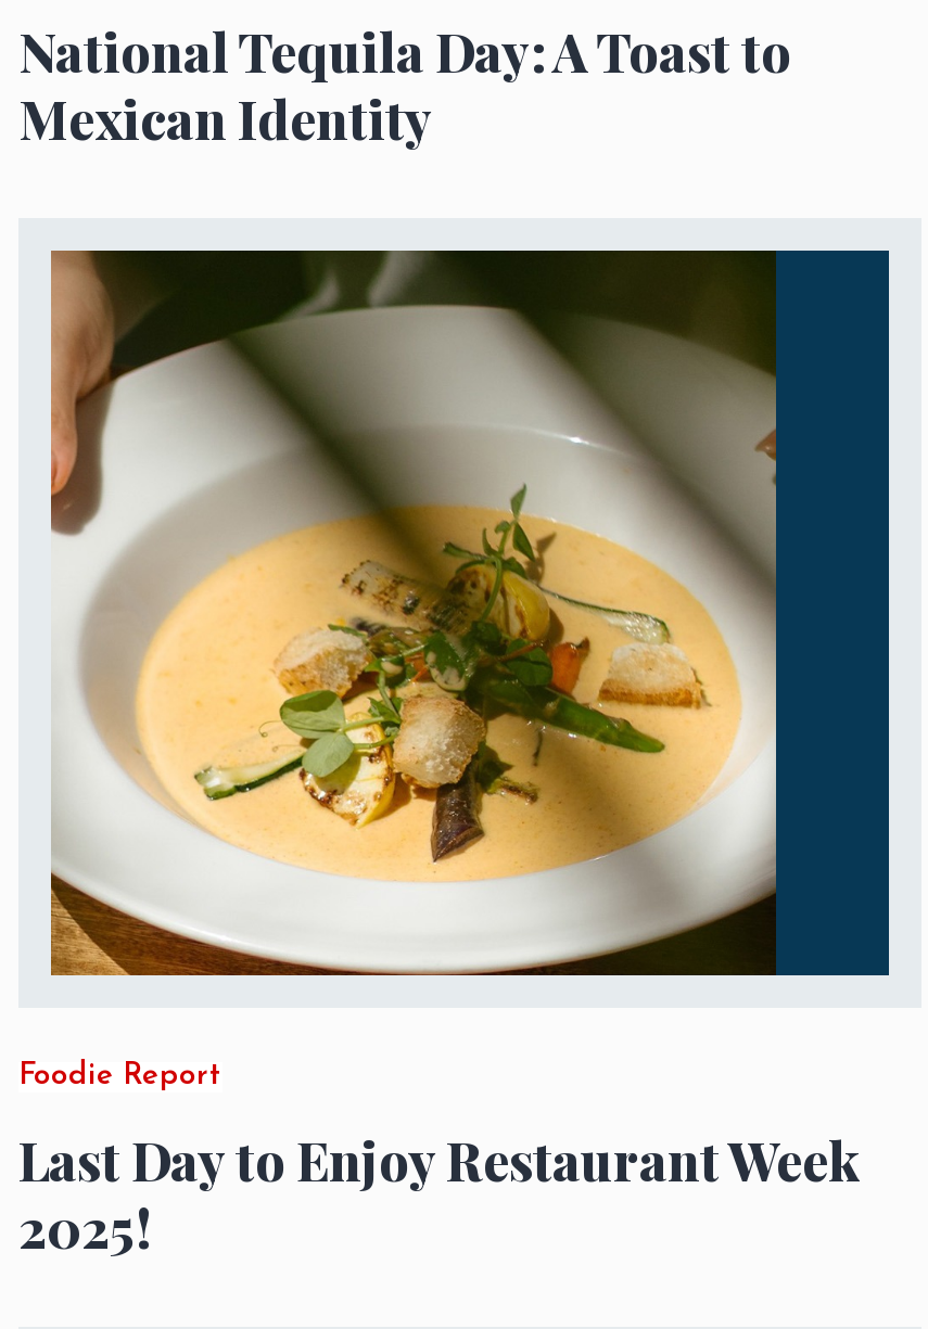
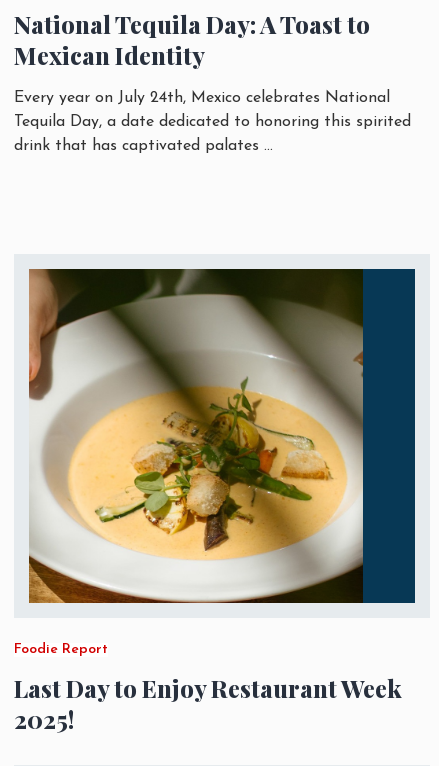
none -> [14,90,411,154] Every year on July 24th, Mexico celebrates National | Tequila Day, a date dedicated to honoring this spirited | drink that has captivated palates...

